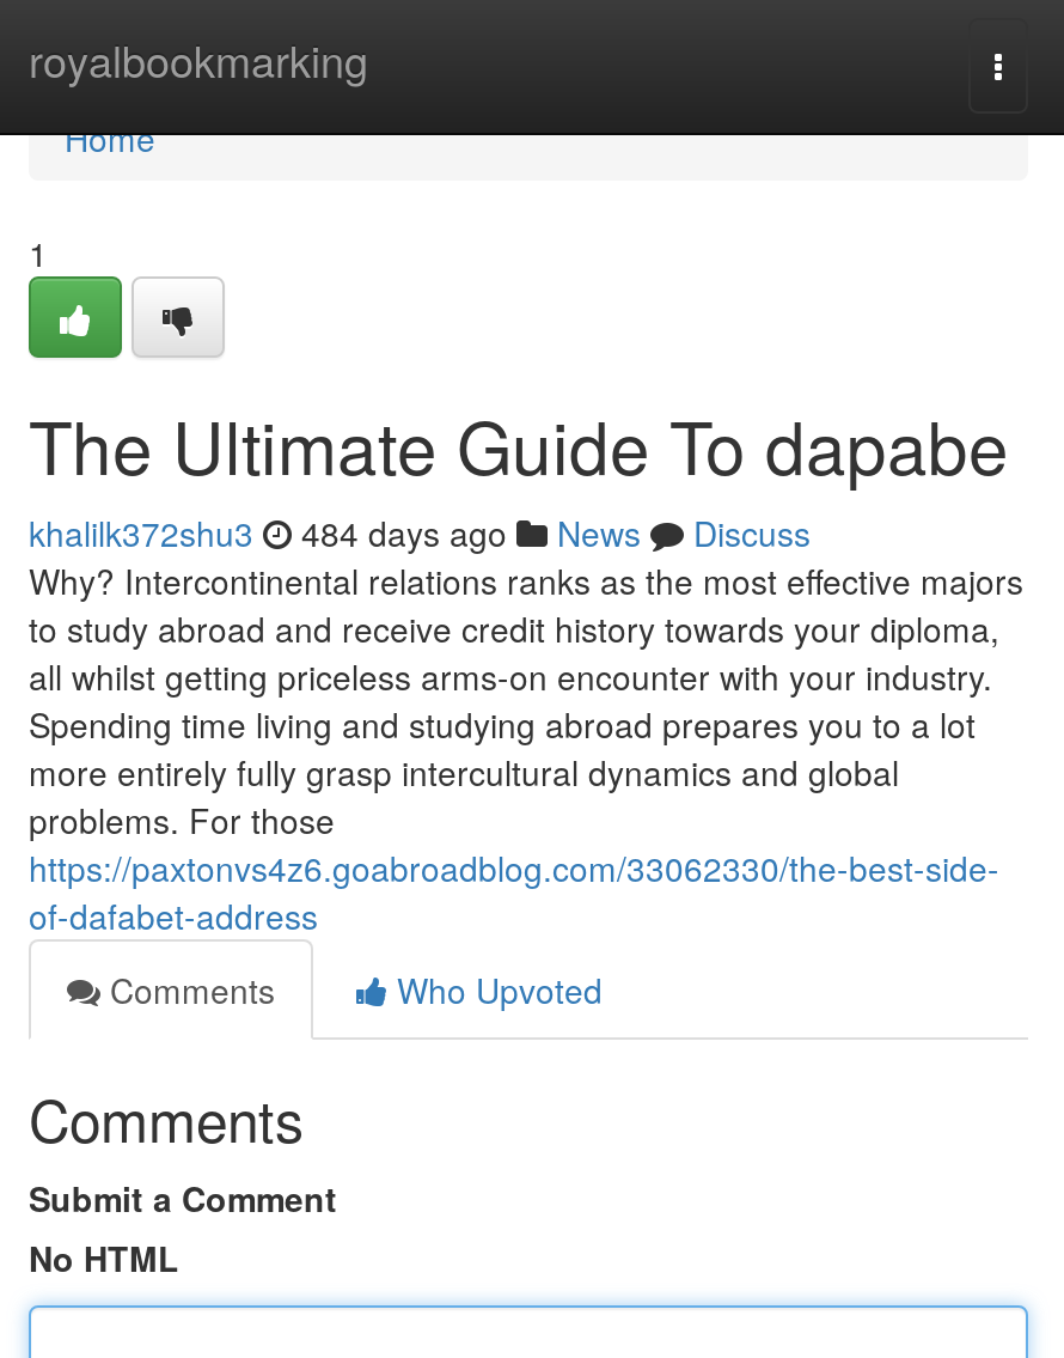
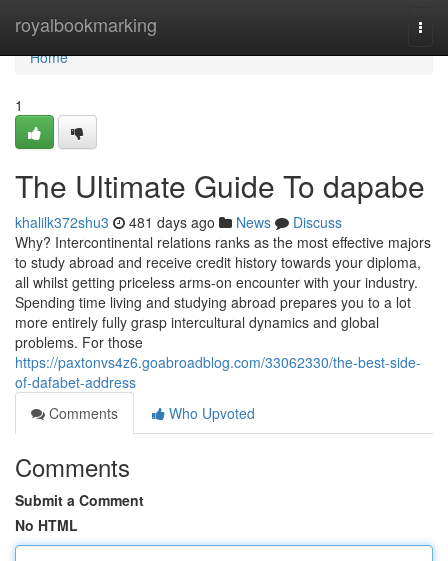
[29,509,811,556] khalilk372shu3 484 days ago News Discuss -> [15,212,342,232] khalilk372shu3 481 days ago News Discuss

